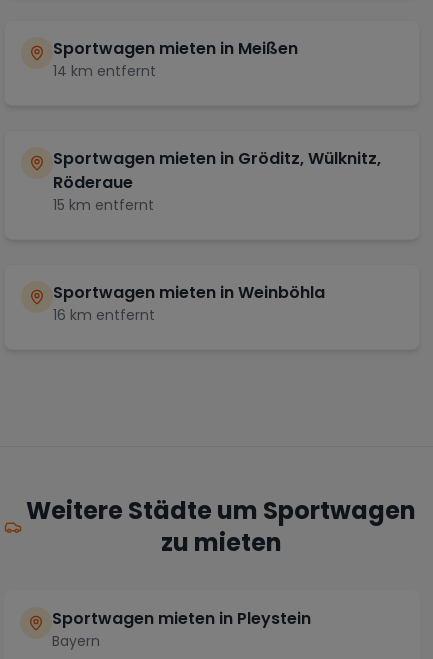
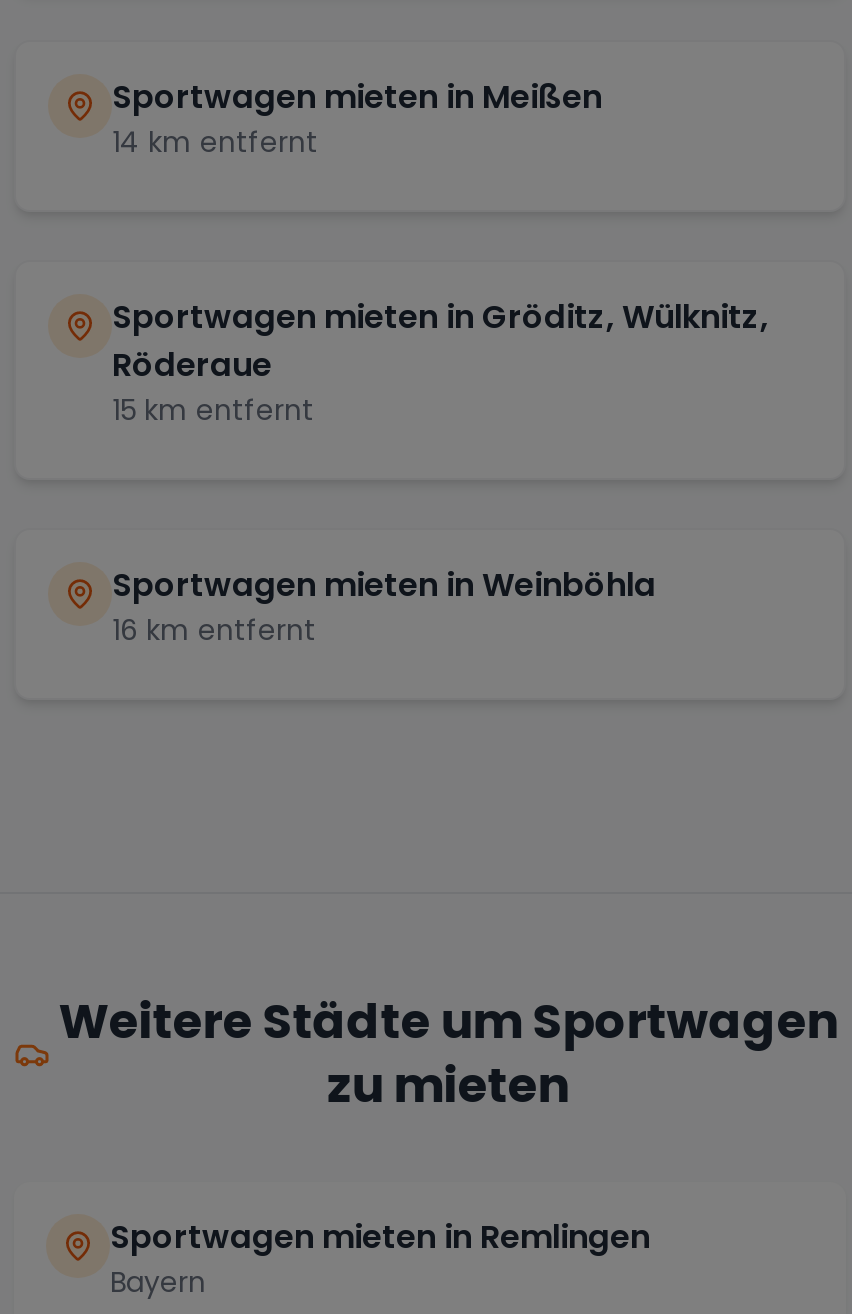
[52,607,311,630] Sportwagen mieten in Pleystein -> [110,1214,650,1260] Sportwagen mieten in Remlingen

